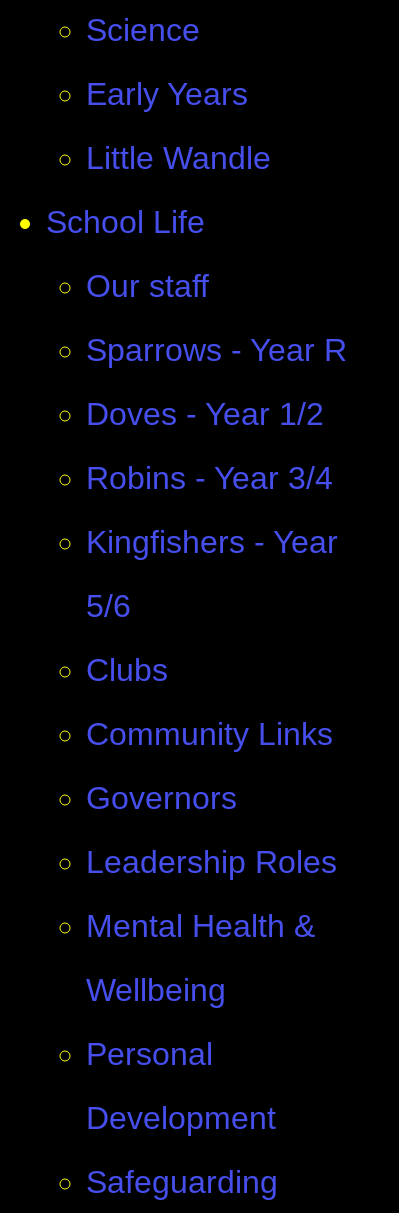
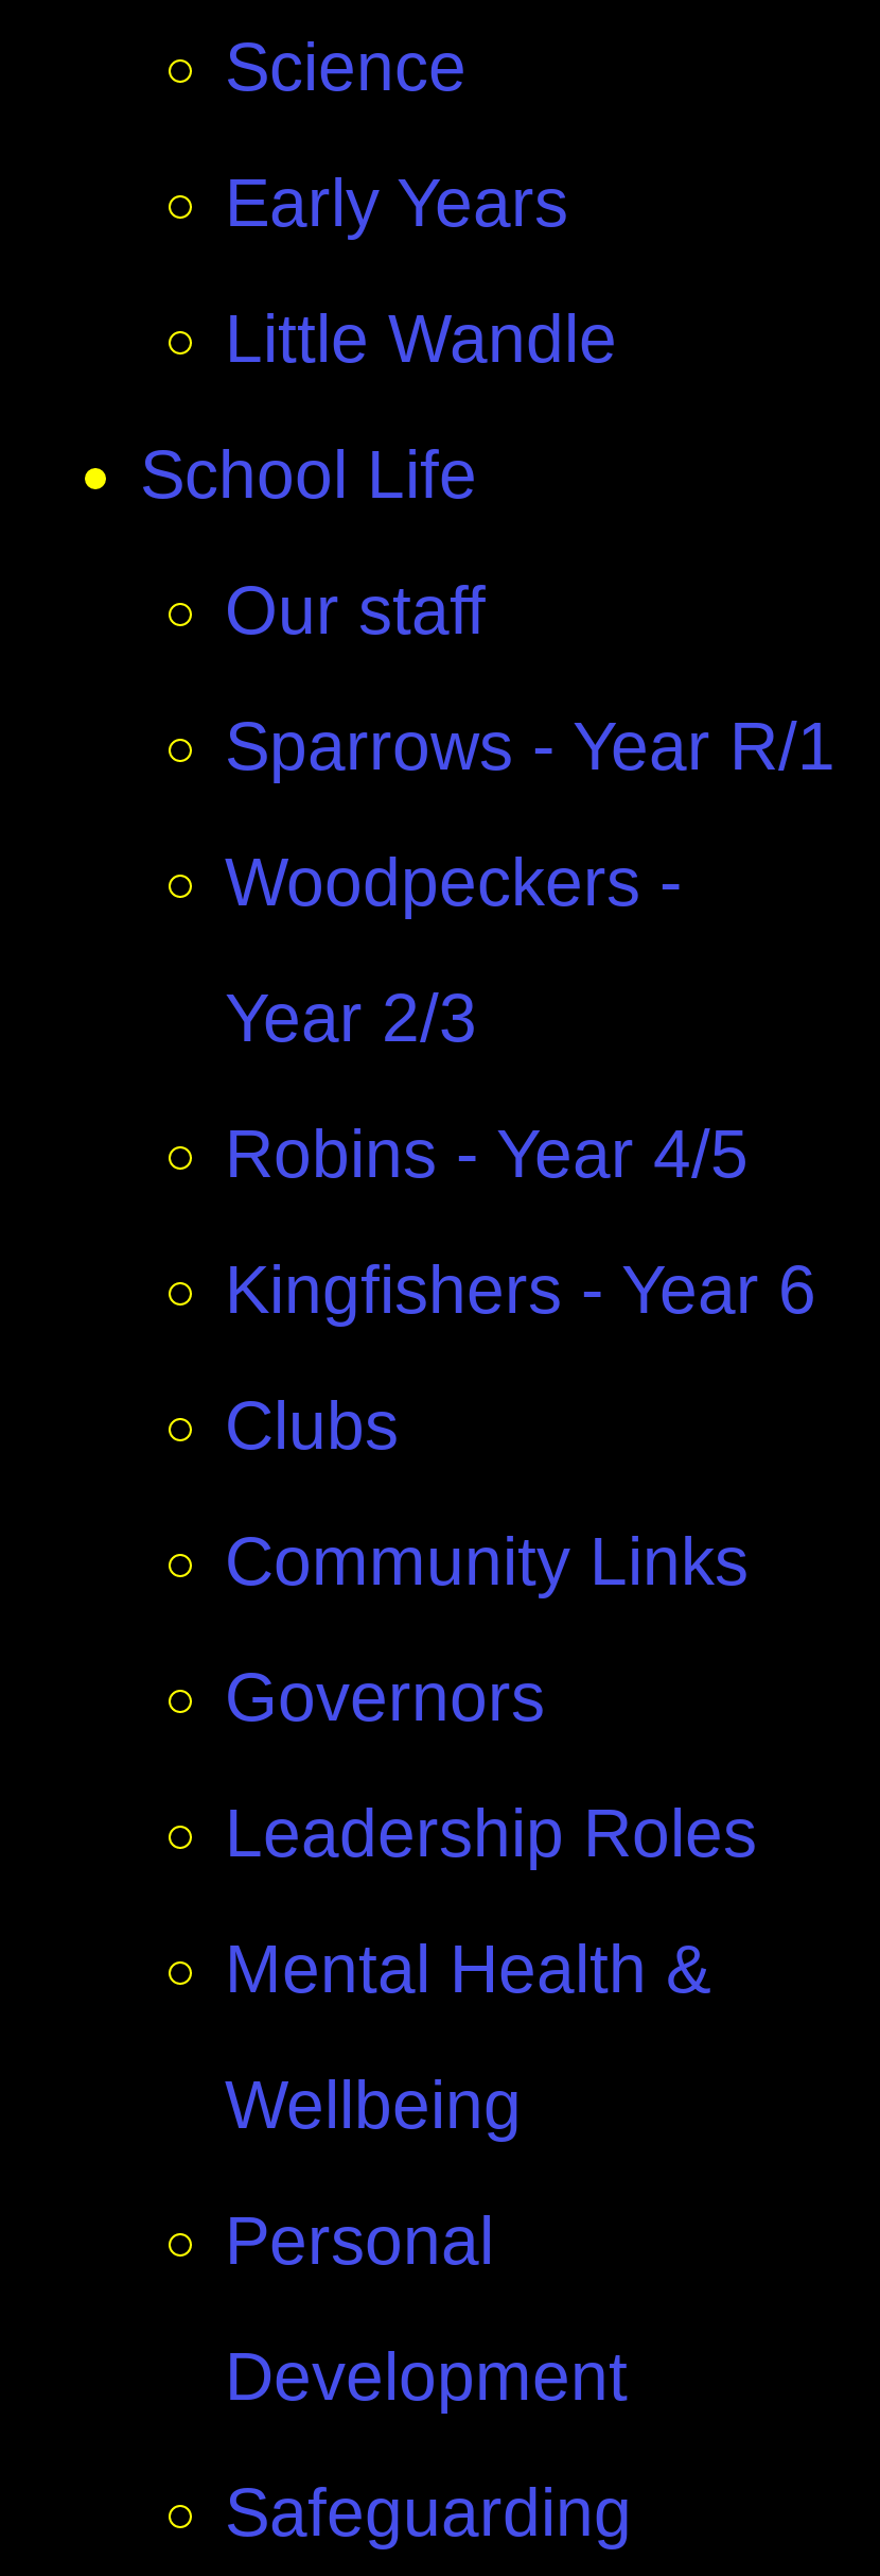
[86,332,347,368] Sparrows - Year R -> [225,708,835,784] Sparrows - Year R/1
[86,396,324,432] Doves - Year 1/2 -> [225,844,683,920] Woodpeckers -
[86,460,333,496] Robins - Year 3/4 -> [225,979,477,1056] Year 2/3
[86,524,338,560] Kingfishers - Year -> [225,1115,749,1192] Robins - Year 4/5
[86,588,131,624] 5/6 -> [225,1251,816,1328] Kingfishers - Year 6

